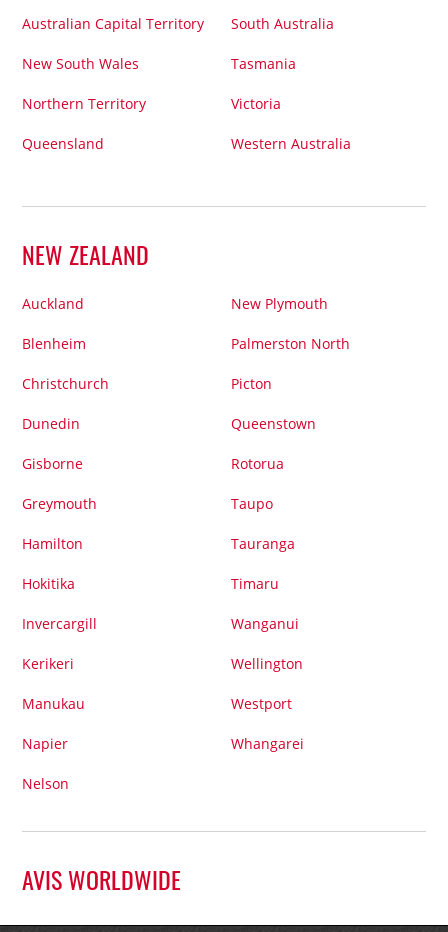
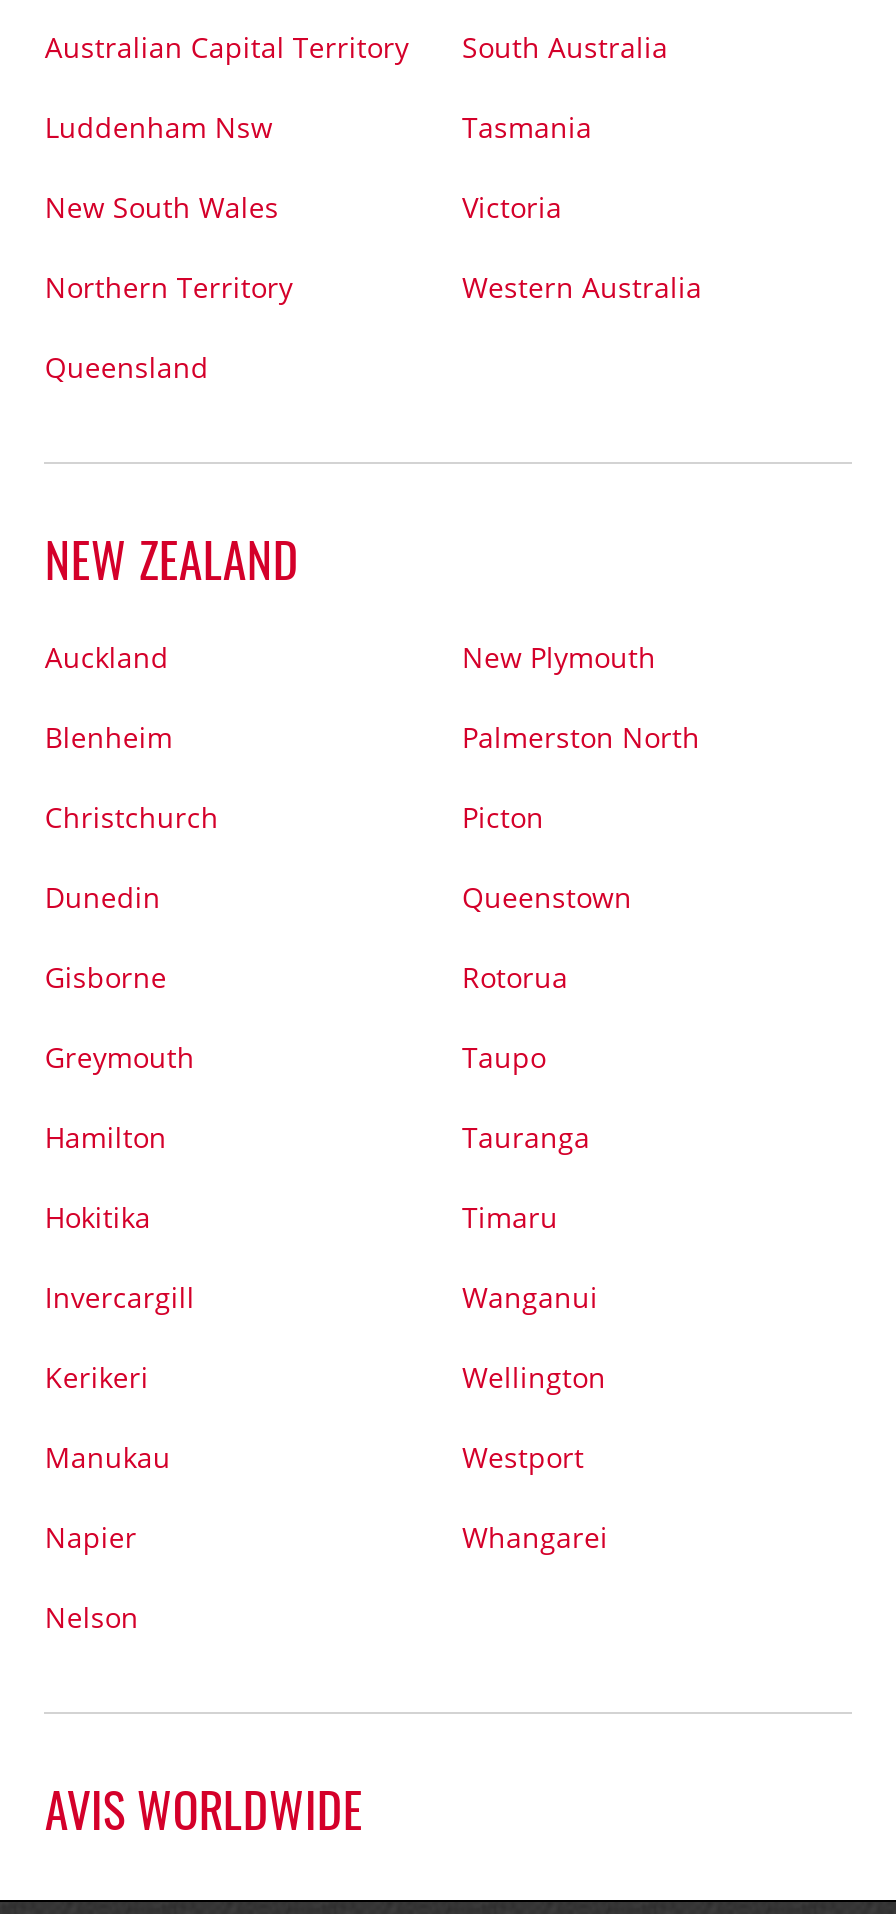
none -> [45,108,273,146] Luddenham Nsw

